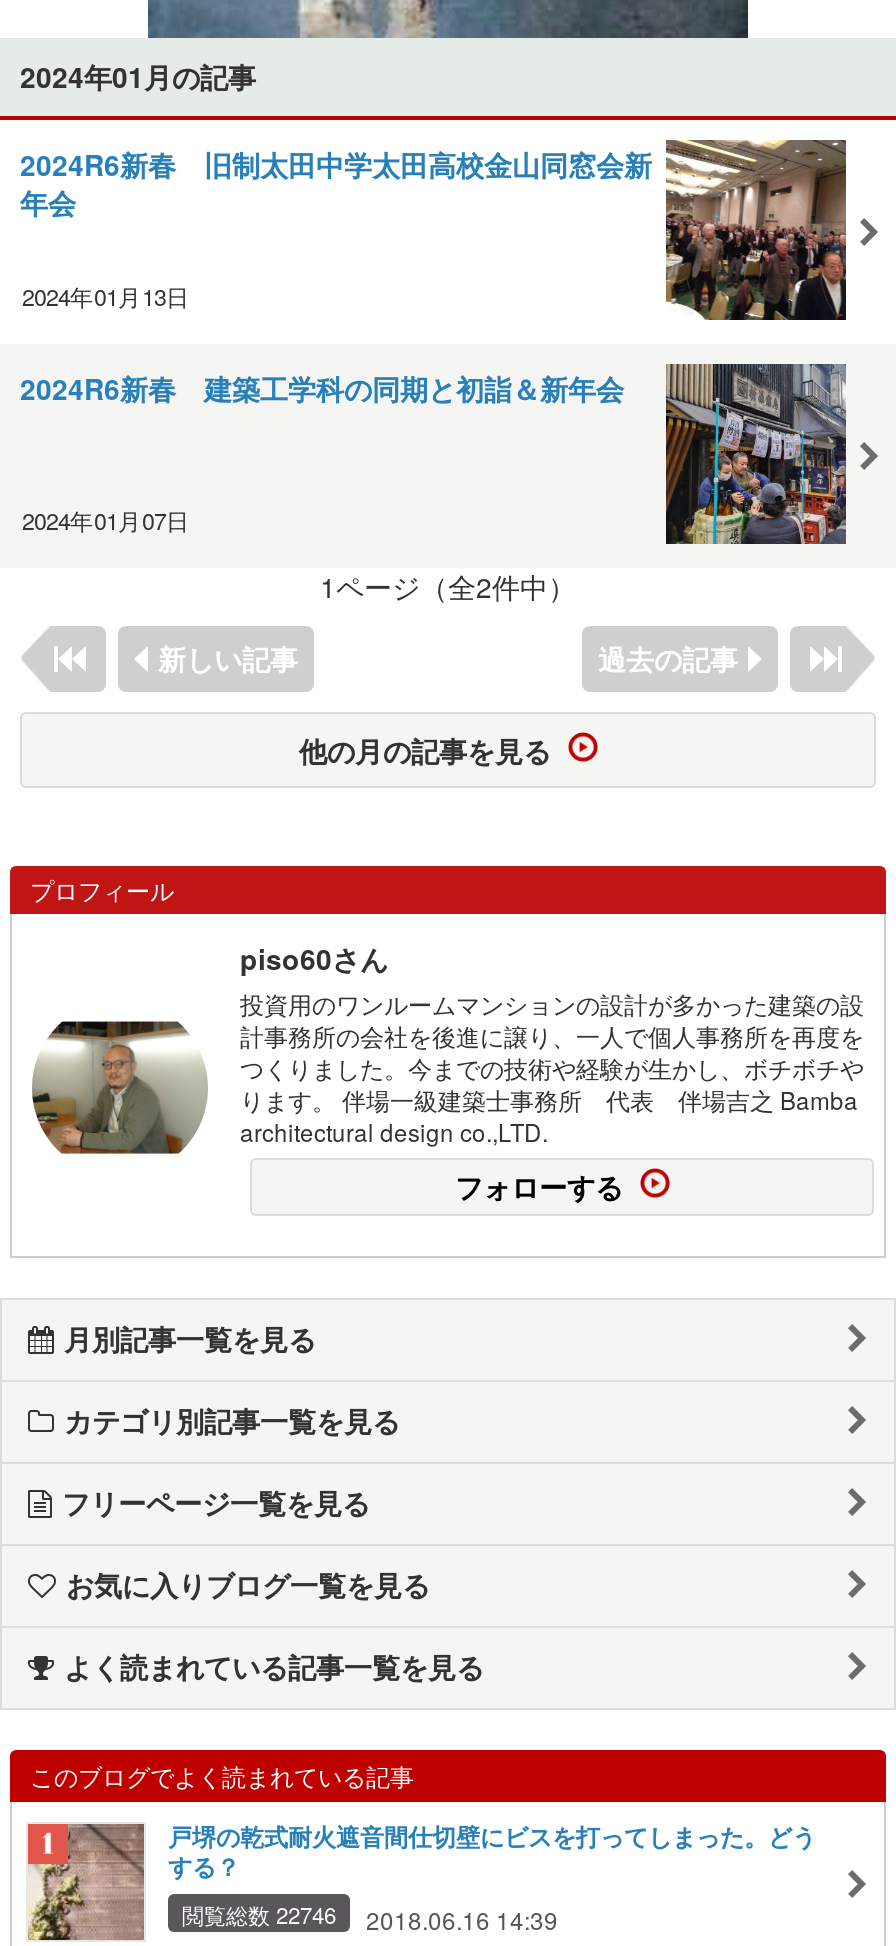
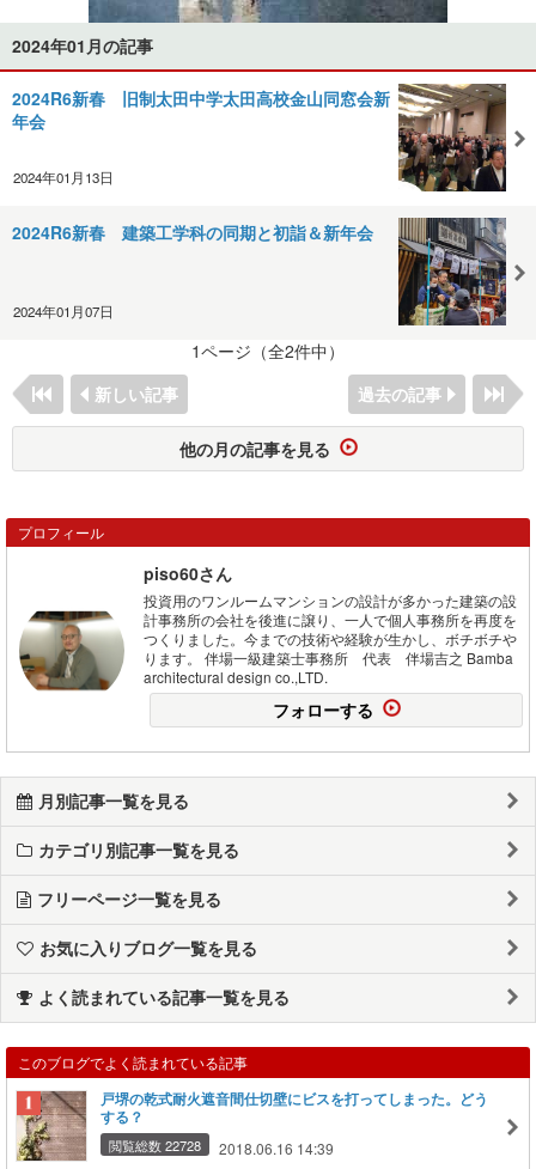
[182,1898,558,1936] 閲覧総数 22746 2018.06.16 14:39 -> [109,1135,334,1158] 閲覧総数 22728 2018.06.16 14:39

